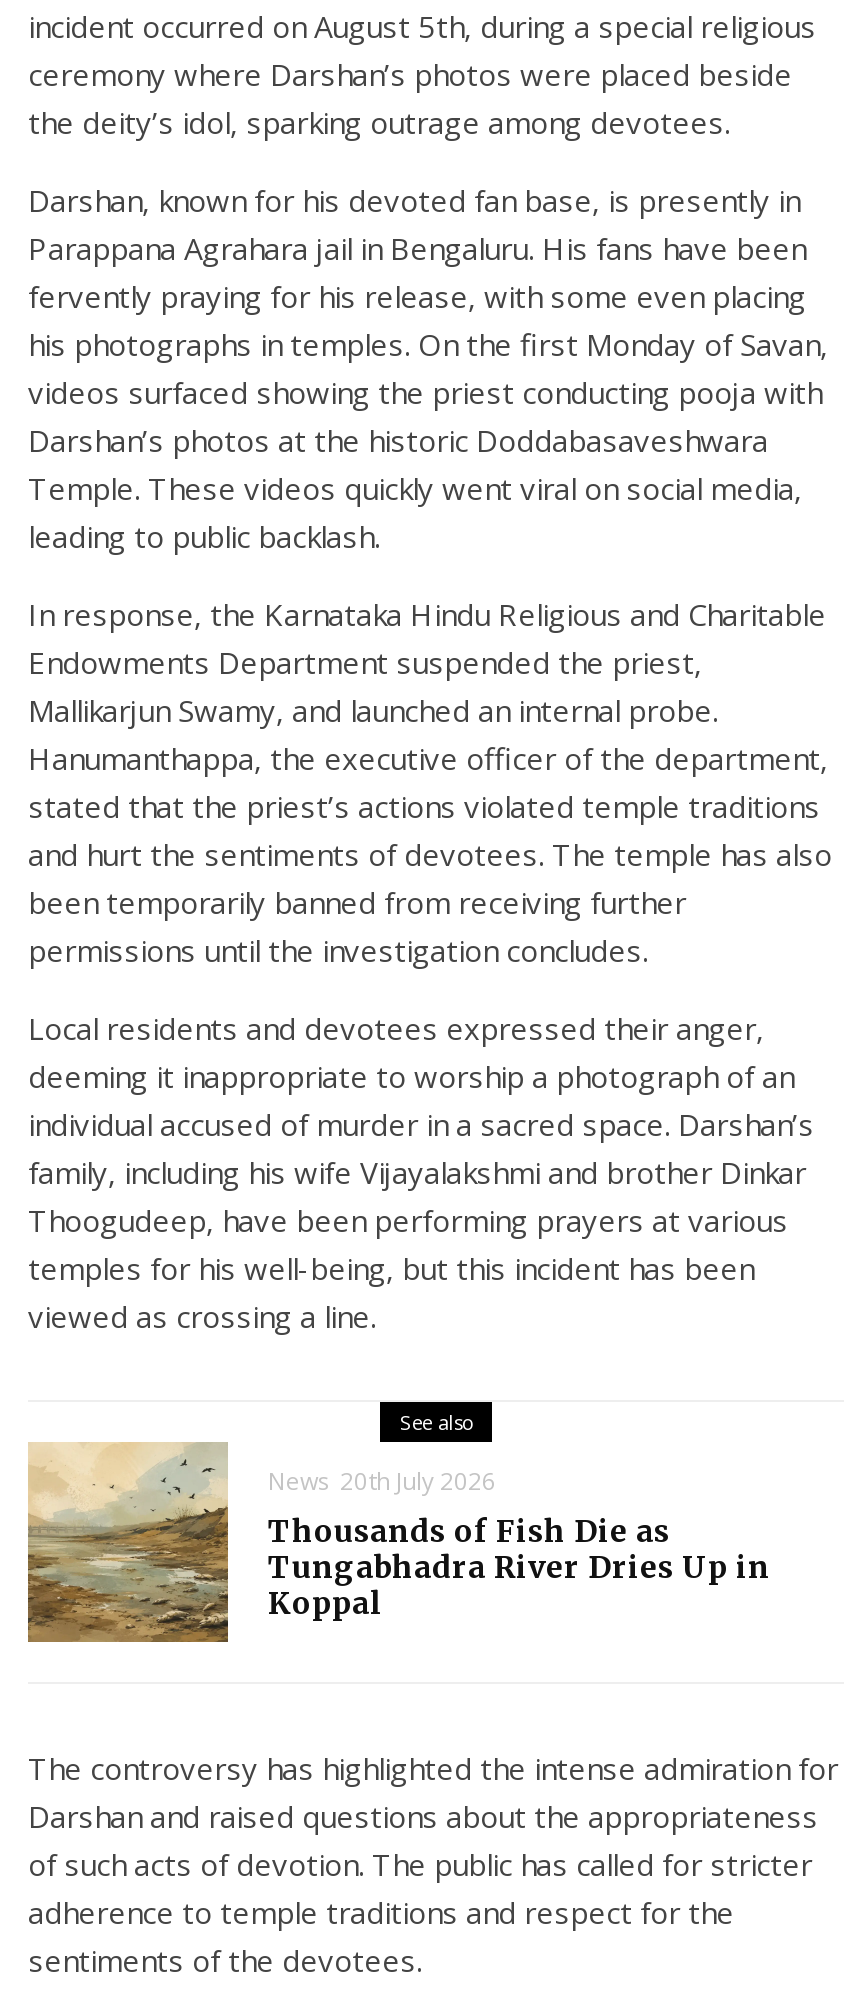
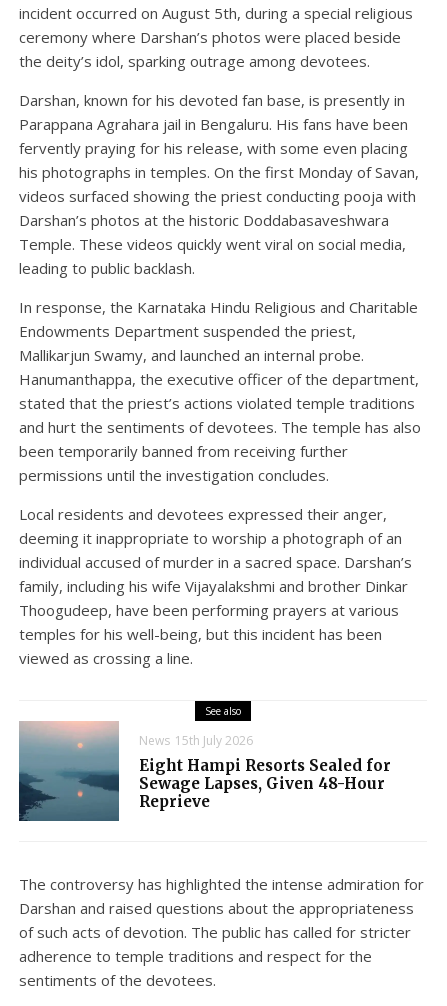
[26,1442,770,1644] [image] | News 20th July 2026 | Thousands of Fish Die as | Tungabhadra River Dries Up in | Koppal -> [18,721,391,822] [image] | News 15th July 2026 | Eight Hampi Resorts Sealed for | Sewage Lapses, Given 48-Hour | Reprieve

